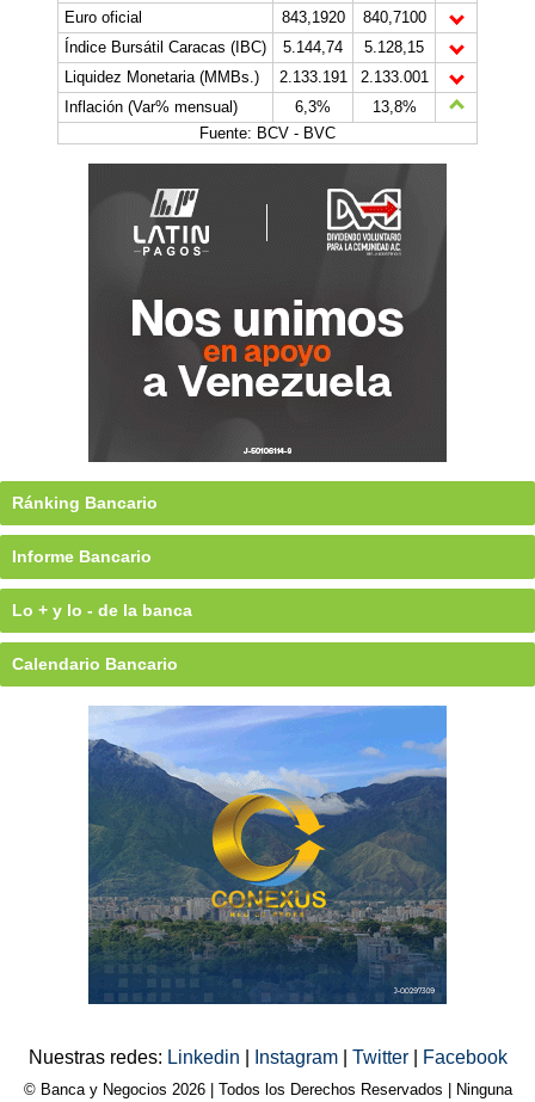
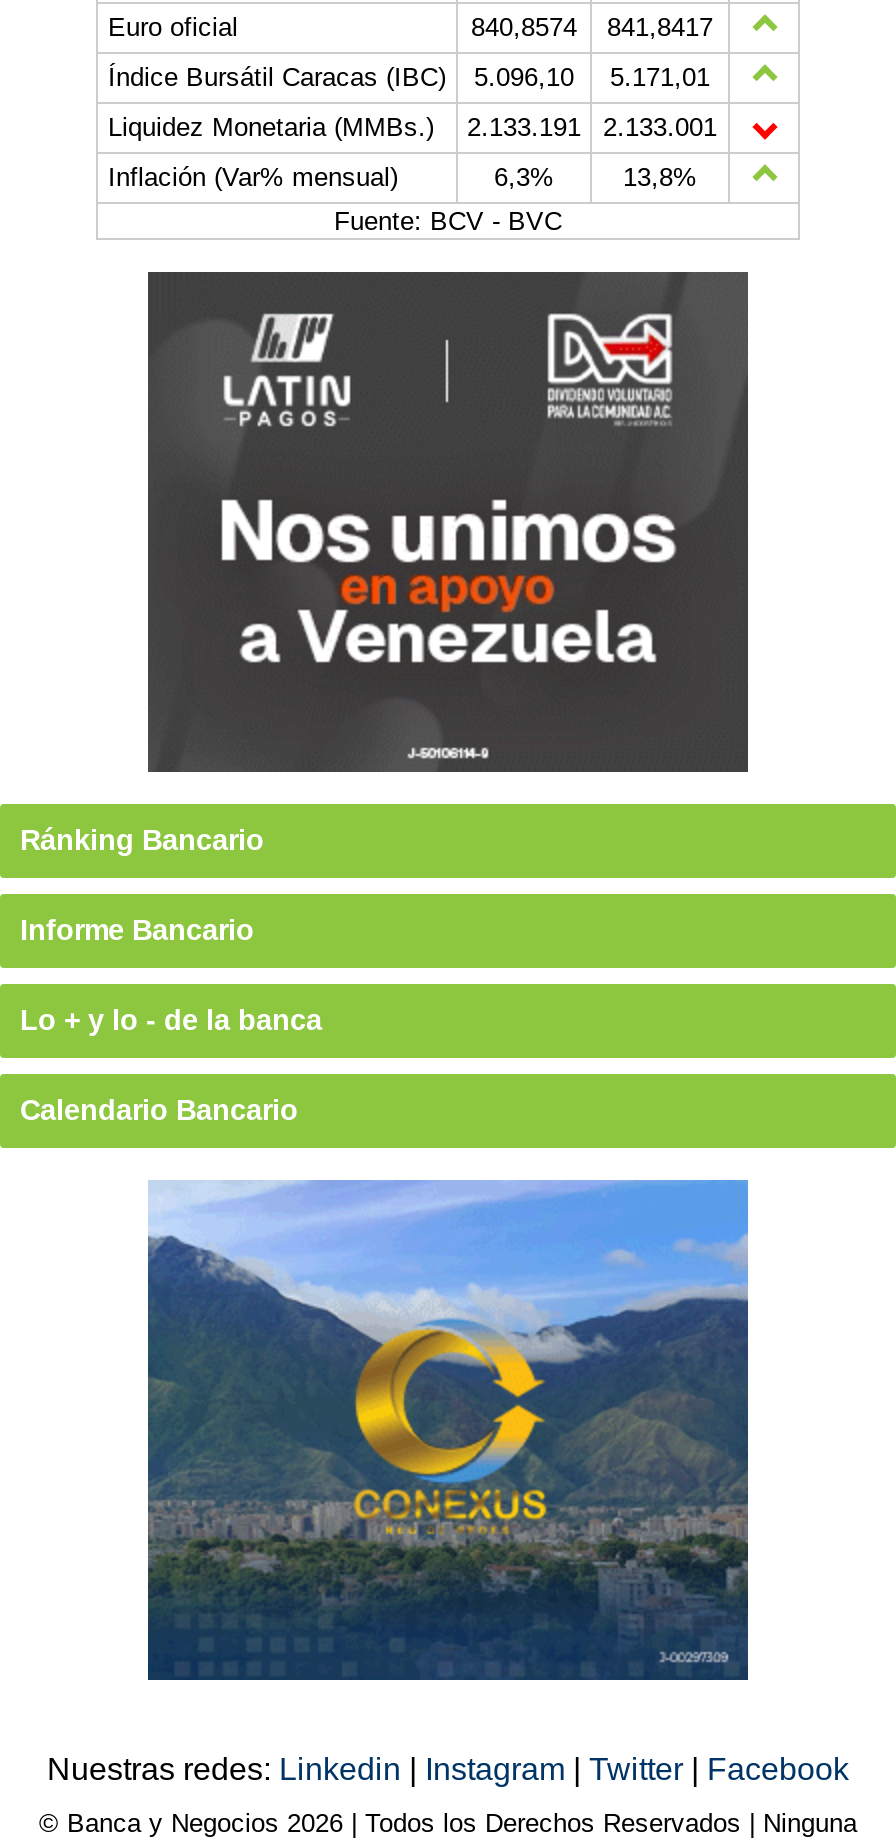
[281,8,345,26] 843,1920 -> [471,12,577,42] 840,8574
[362,8,426,26] 840,7100 -> [607,12,713,42] 841,8417
[283,38,343,56] 5.144,74 -> [474,62,574,92] 5.096,10
[364,38,424,56] 5.128,15 -> [610,62,710,92] 5.171,01

